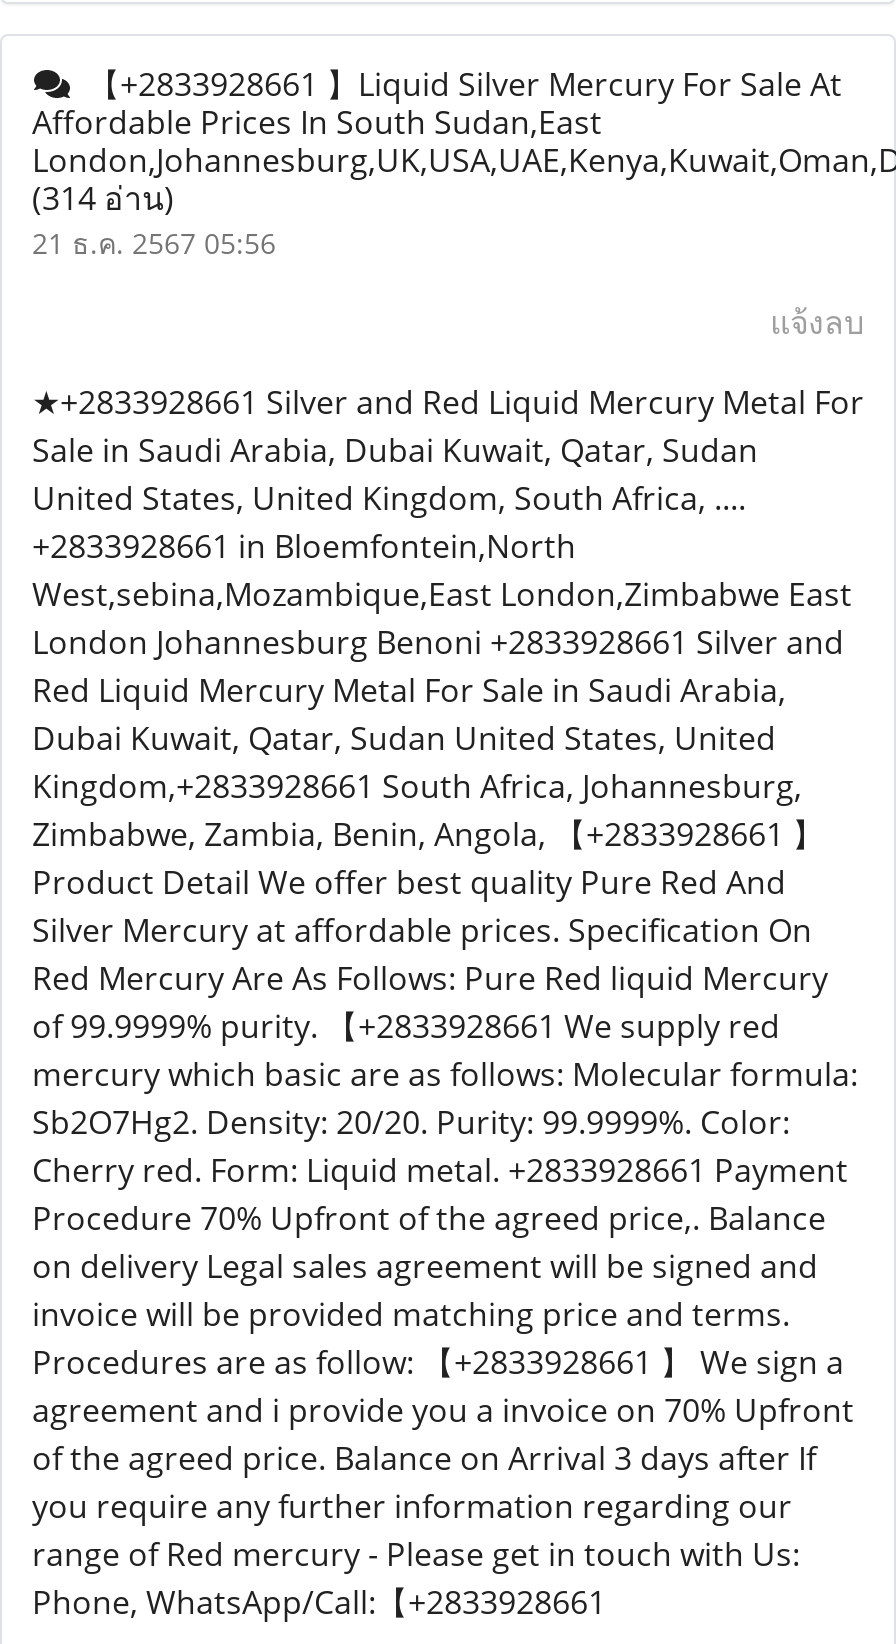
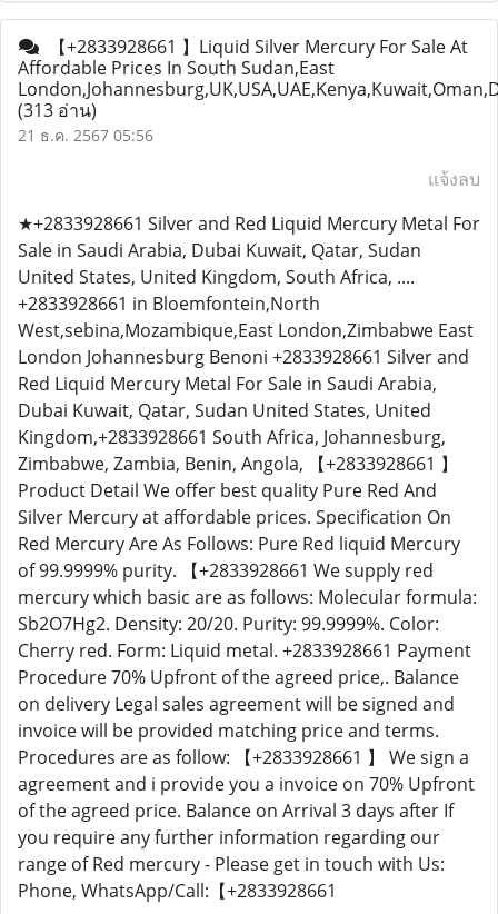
[32,176,174,220] (314 อ่าน) -> [18,98,97,122] (313 อ่าน)

